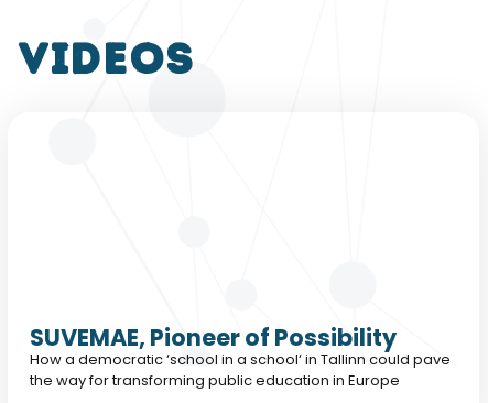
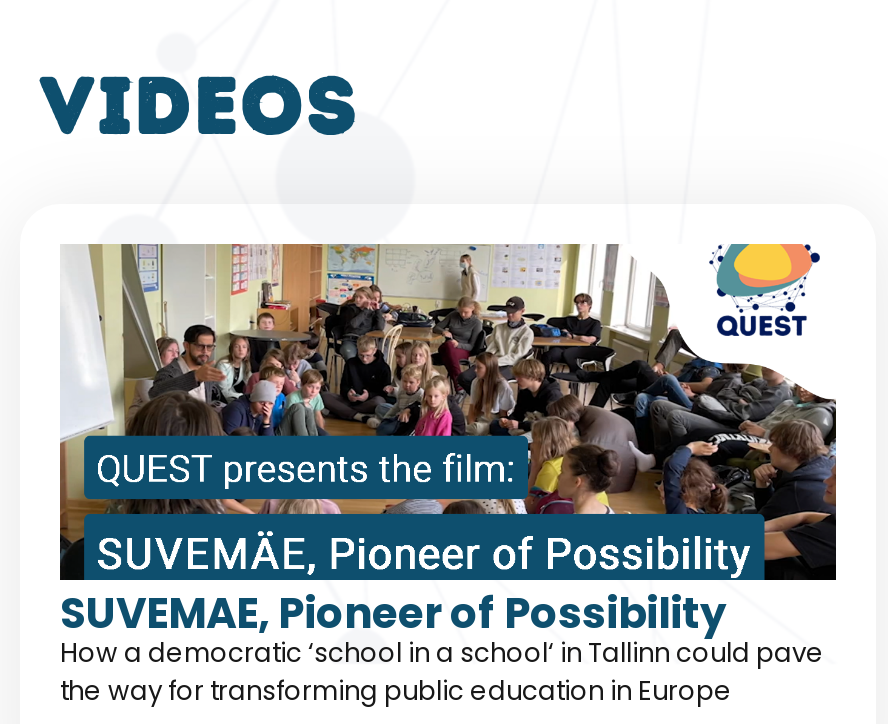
none -> [58,242,838,582] [image]

